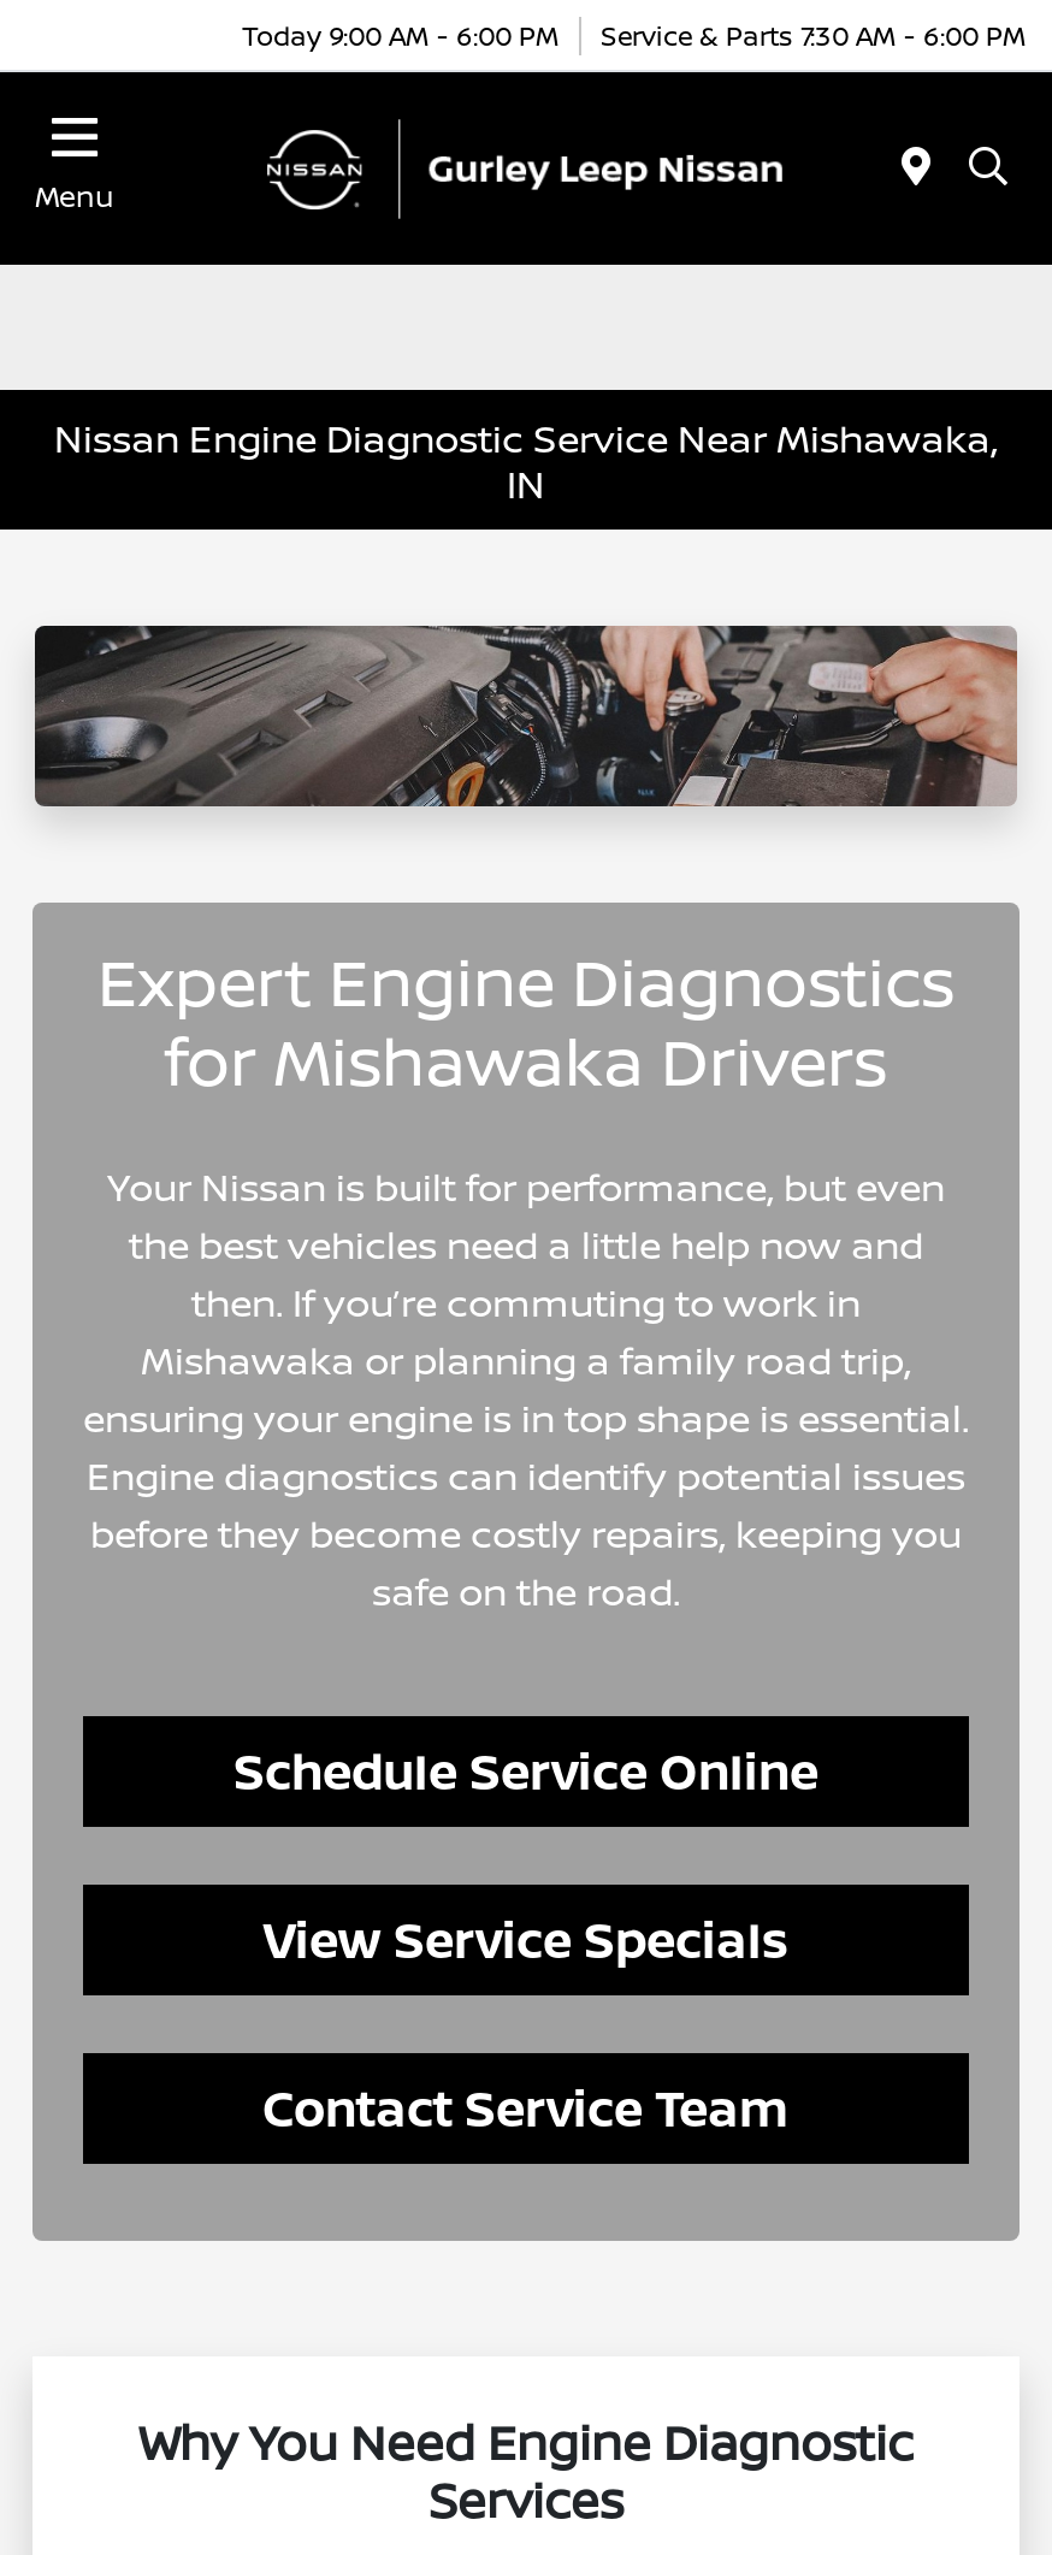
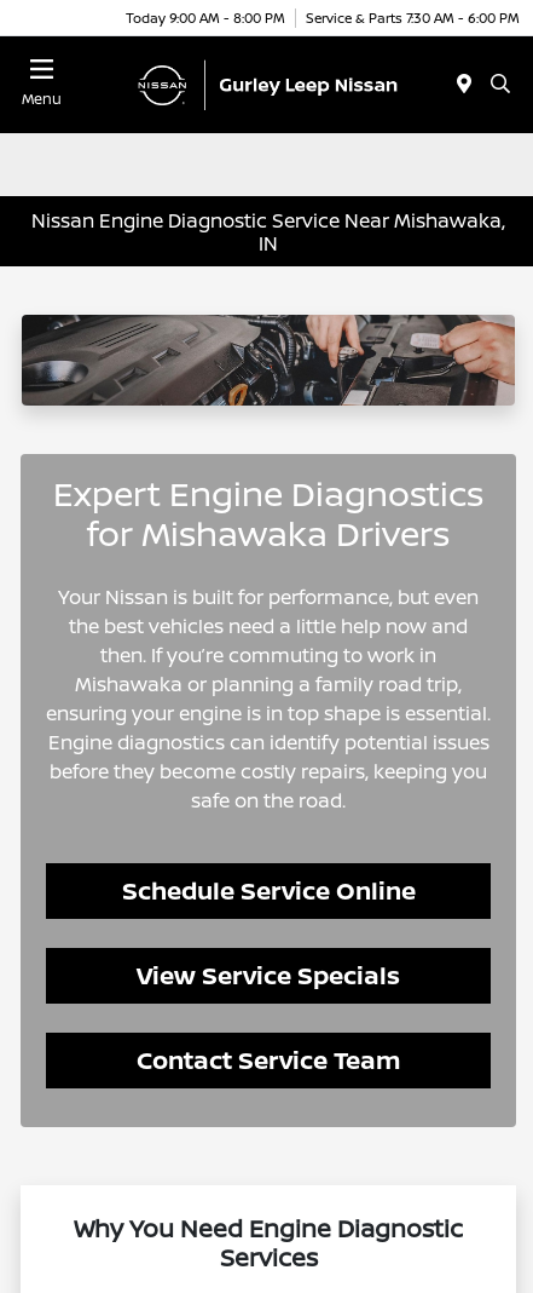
[242,16,1027,52] Today 9:00 AM - 6:00 PM Service & Parts 7:30 AM - 6:00 PM -> [126,8,520,26] Today 9:00 AM - 8:00 PM Service & Parts 7:30 AM - 6:00 PM

